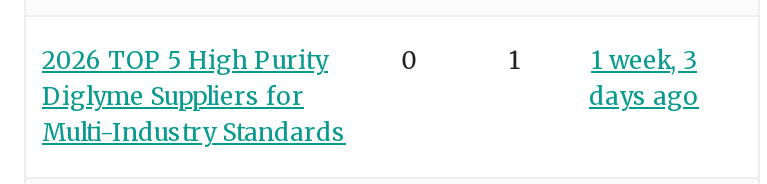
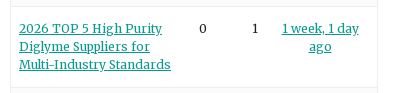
[589,45,699,111] 1 week, 3 | days ago -> [281,21,358,54] 1 week, 1 day | ago

